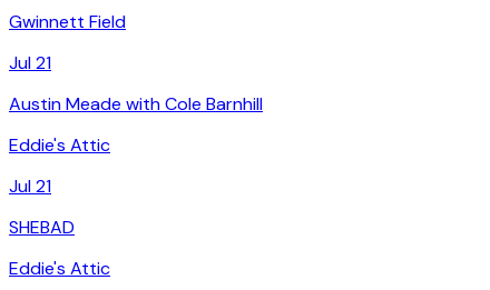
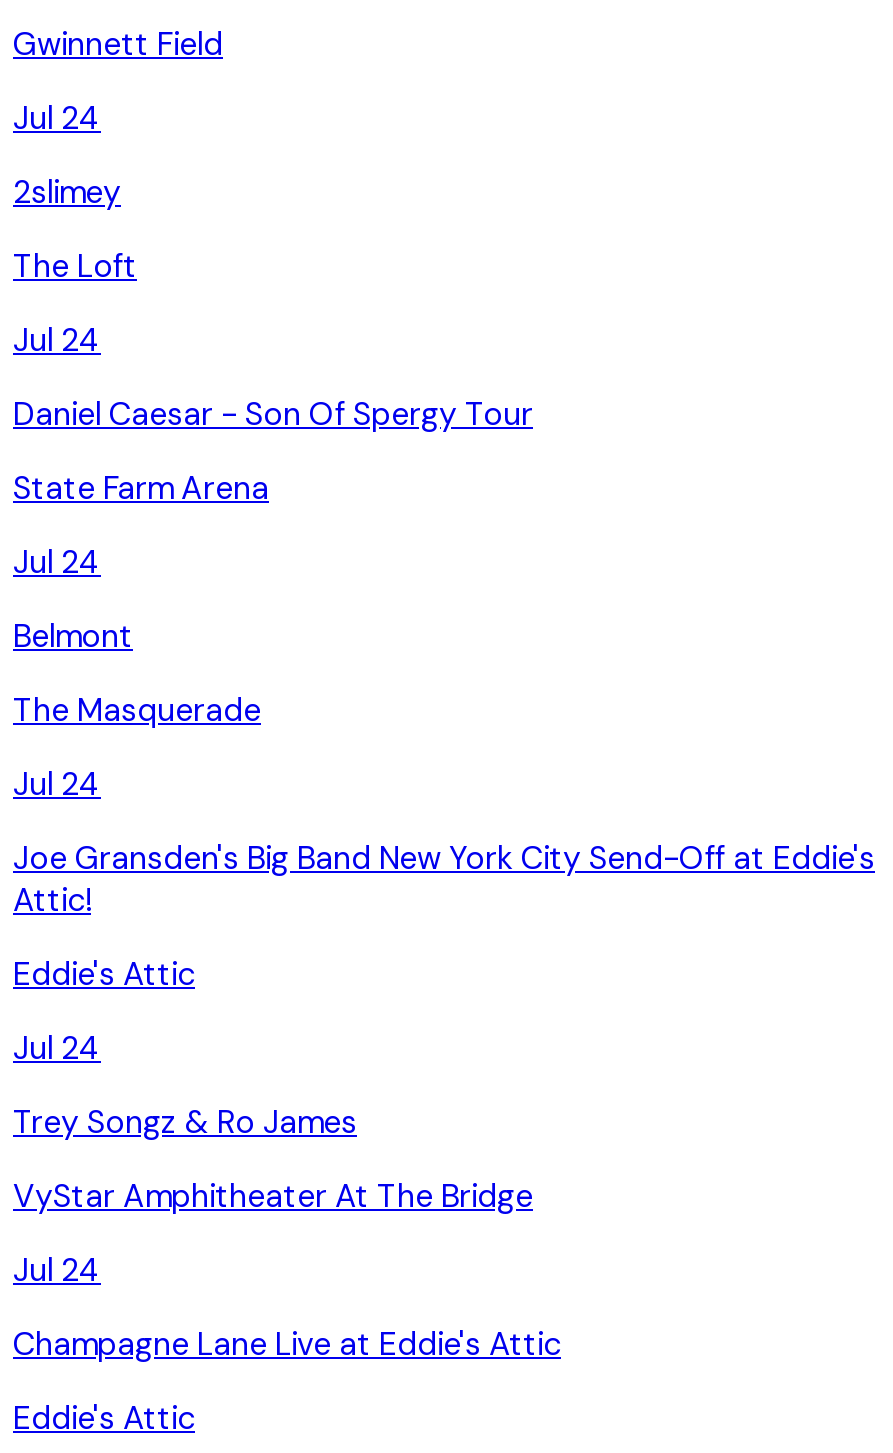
[9,51,263,115] Jul 21 | Austin Meade with Cole Barnhill -> [13,96,875,920] Jul 24 | 2slimey | The Loft | Jul 24 | Daniel Caesar - Son Of Spergy Tour | State Farm Arena | Jul 24 | Belmont | The Masquerade | Jul 24 | Joe Gransden's Big Band New York City Send-Off at Eddie's | Attic!
[9,174,75,238] Jul 21 | SHEBAD -> [13,1026,561,1364] Jul 24 | Trey Songz & Ro James | VyStar Amphitheater At The Bridge | Jul 24 | Champagne Lane Live at Eddie's Attic

